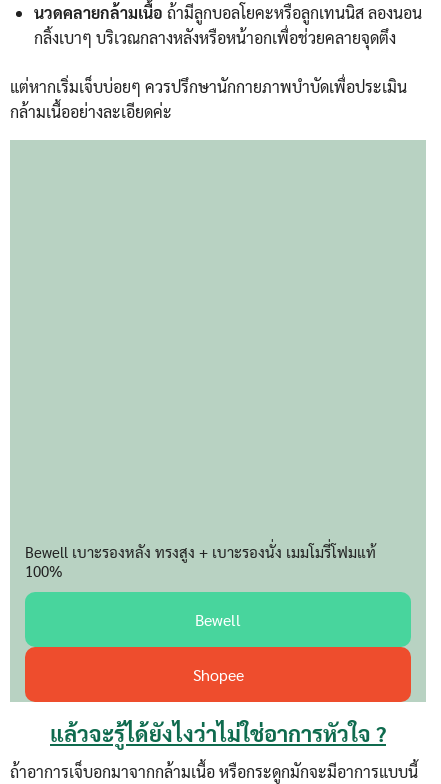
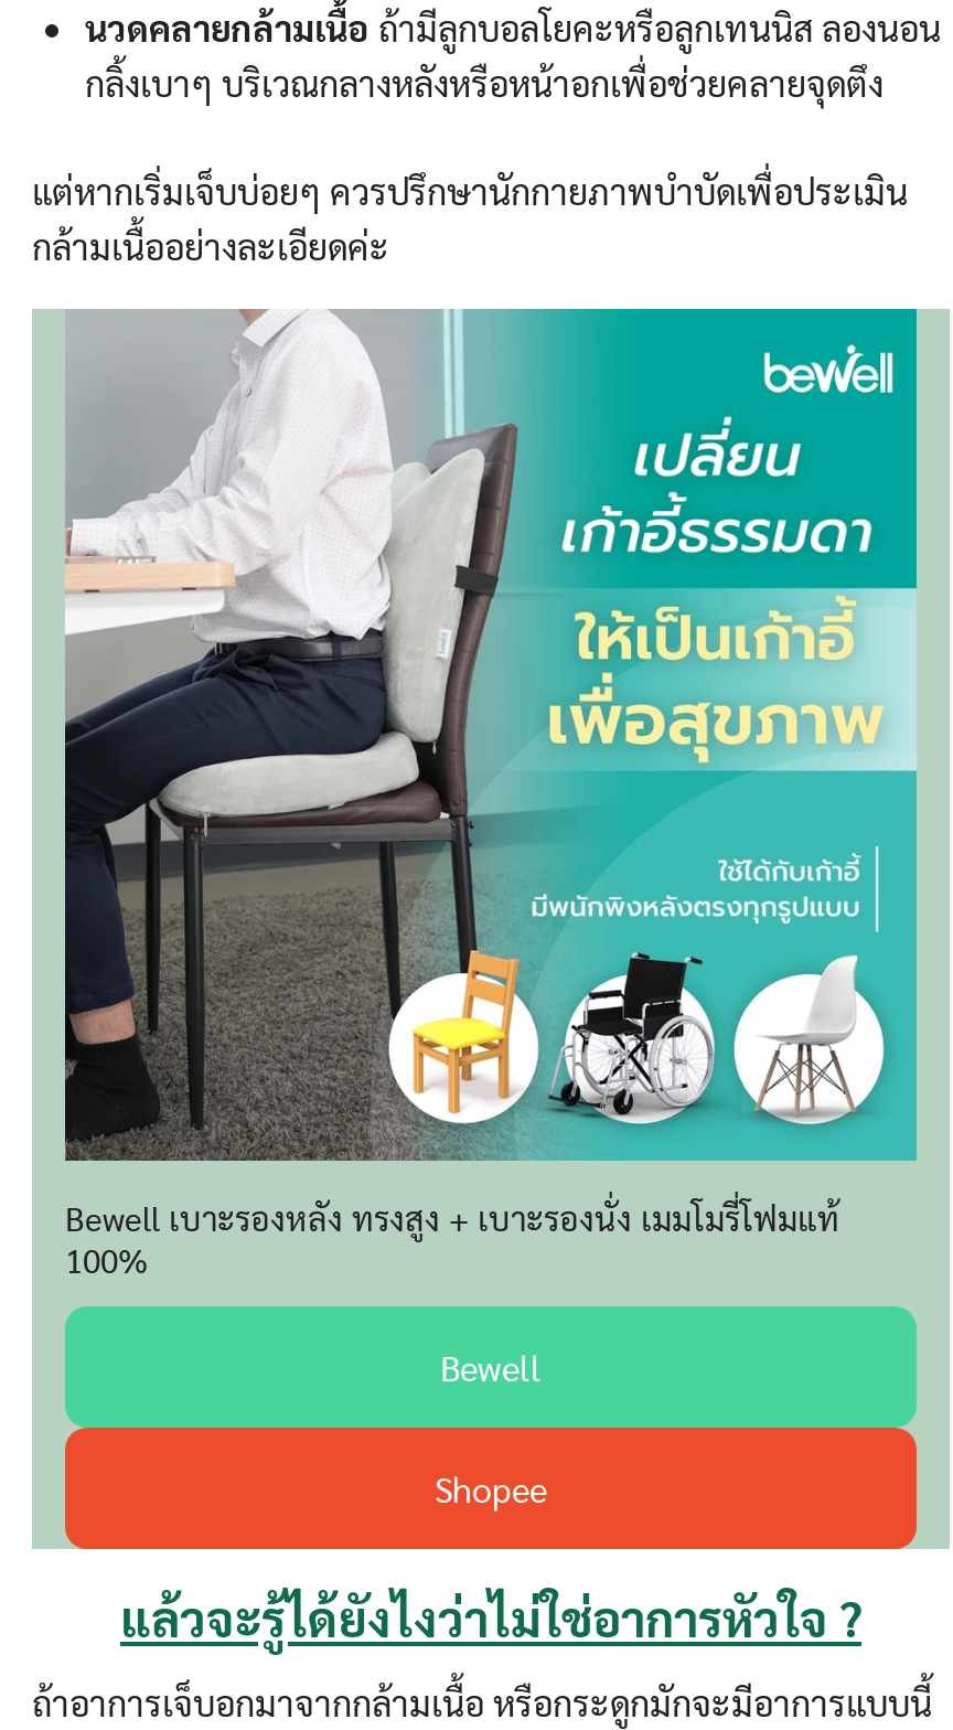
none -> [63,309,919,1163] [image]

